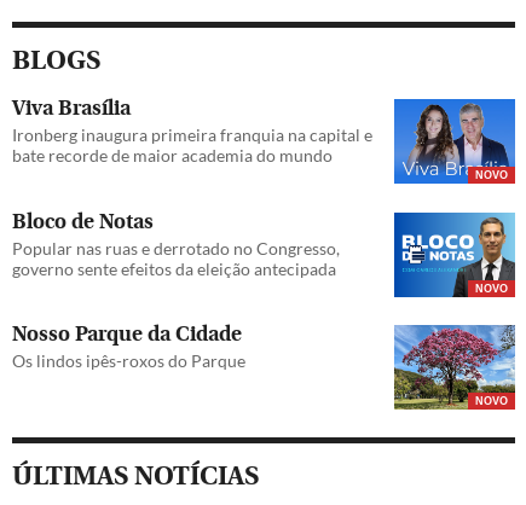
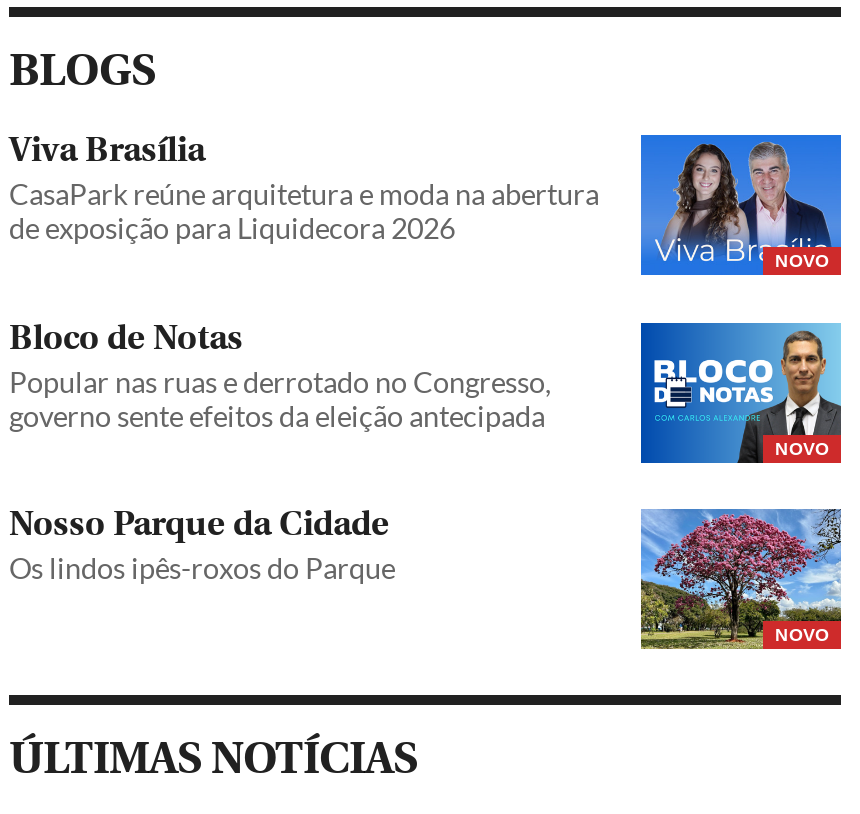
[12,125,372,166] Ironberg inaugura primeira franquia na capital e | bate recorde de maior academia do mundo -> [9,178,599,246] CasaPark reúne arquitetura e moda na abertura | de exposição para Liquidecora 2026

